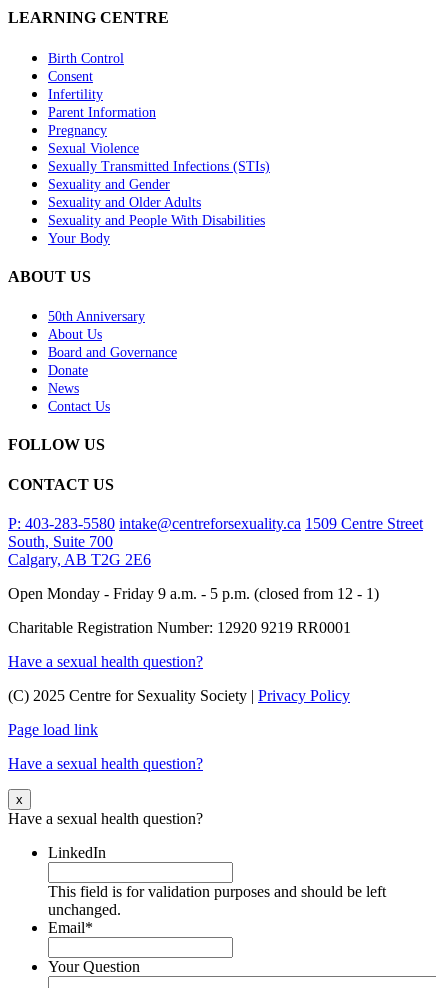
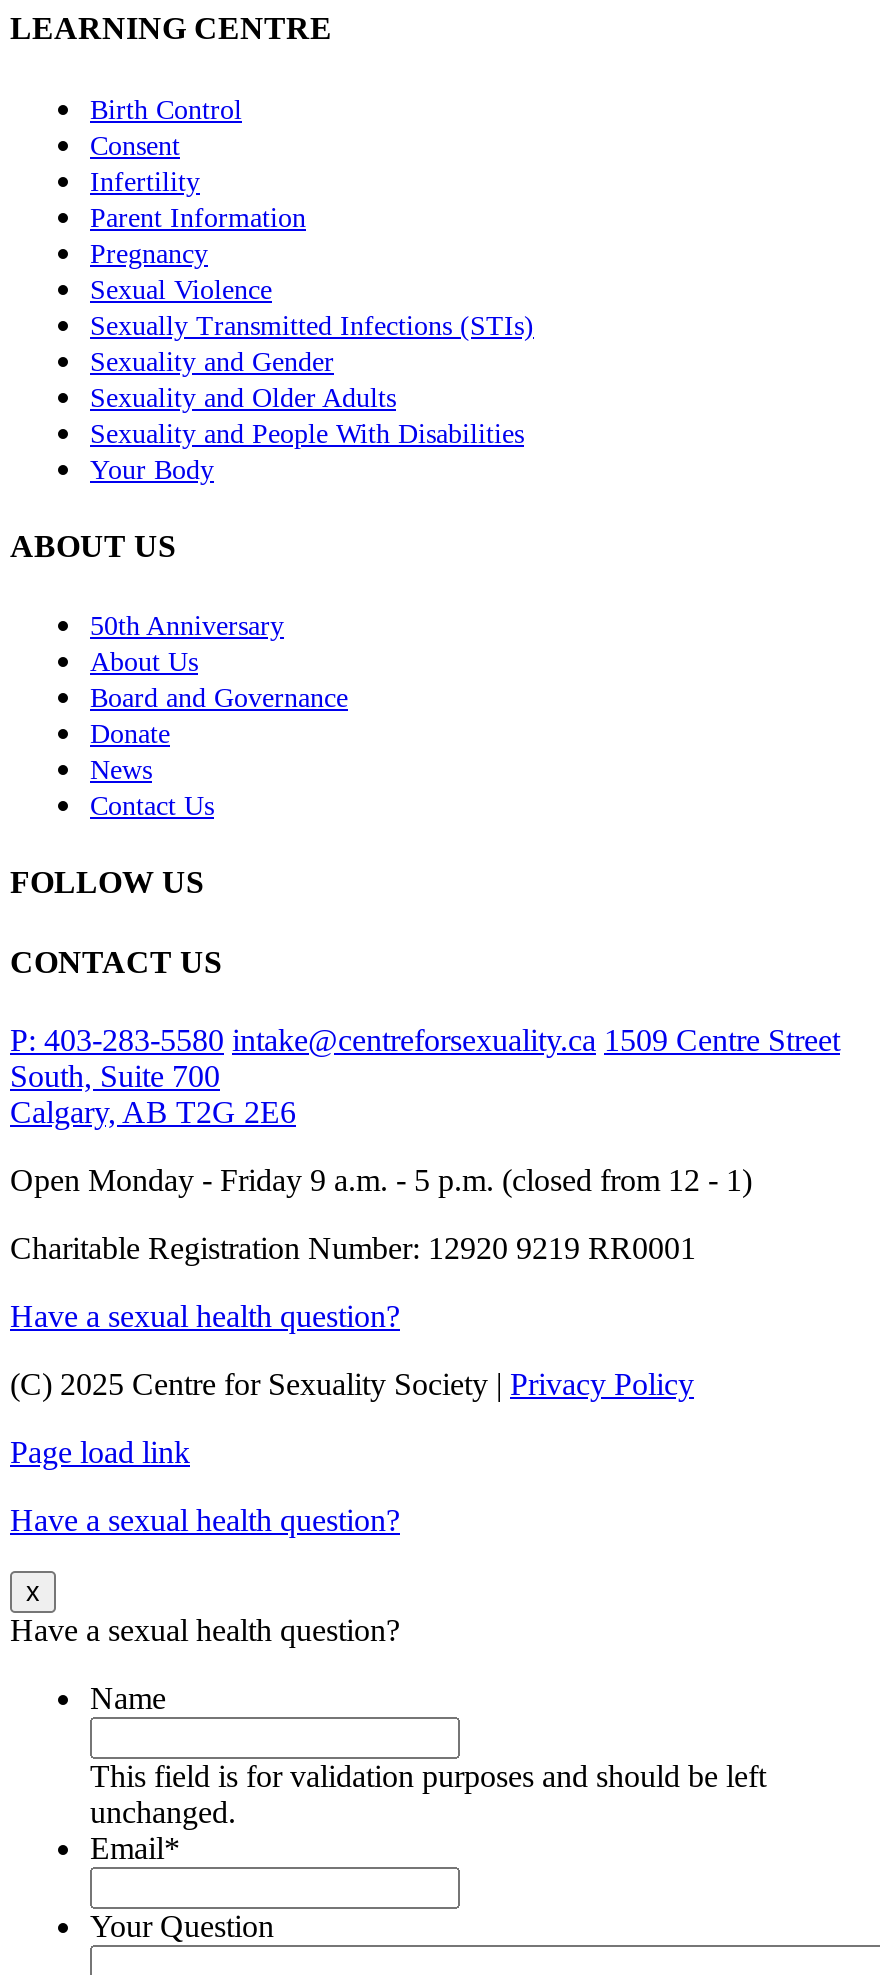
[48,844,106,861] LinkedIn -> [90,1681,166,1715] Name

